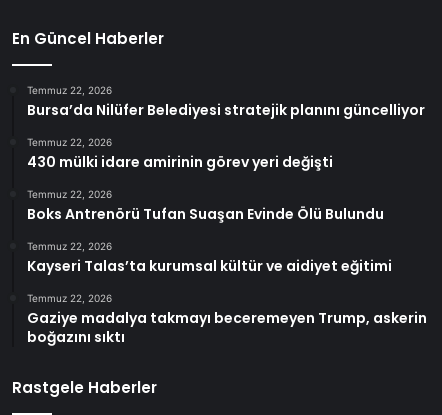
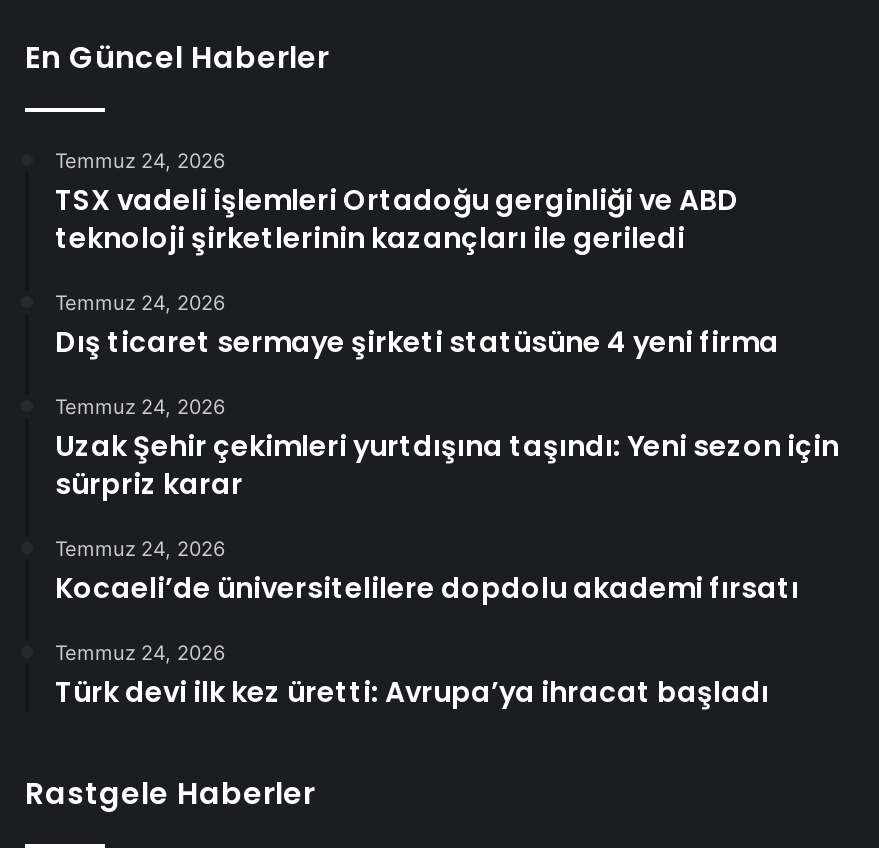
[27,83,425,119] Temmuz 22, 2026 | Bursa’da Nilüfer Belediyesi stratejik planını güncelliyor -> [55,147,739,257] Temmuz 24, 2026 | TSX vadeli işlemleri Ortadoğu gerginliği ve ABD | teknoloji şirketlerinin kazançları ile geriledi
[27,135,333,171] Temmuz 22, 2026 | 430 mülki idare amirinin görev yeri değişti -> [55,289,779,361] Temmuz 24, 2026 | Dış ticaret sermaye şirketi statüsüne 4 yeni firma
[27,187,384,223] Temmuz 22, 2026 | Boks Antrenörü Tufan Suaşan Evinde Ölü Bulundu -> [55,393,839,503] Temmuz 24, 2026 | Uzak Şehir çekimleri yurtdışına taşındı: Yeni sezon için | sürpriz karar
[27,239,392,275] Temmuz 22, 2026 | Kayseri Talas’ta kurumsal kültür ve aidiyet eğitimi -> [55,535,799,607] Temmuz 24, 2026 | Kocaeli’de üniversitelilere dopdolu akademi fırsatı
[27,291,427,346] Temmuz 22, 2026 | Gaziye madalya takmayı beceremeyen Trump, askerin | boğazını sıktı -> [55,639,769,711] Temmuz 24, 2026 | Türk devi ilk kez üretti: Avrupa’ya ihracat başladı

